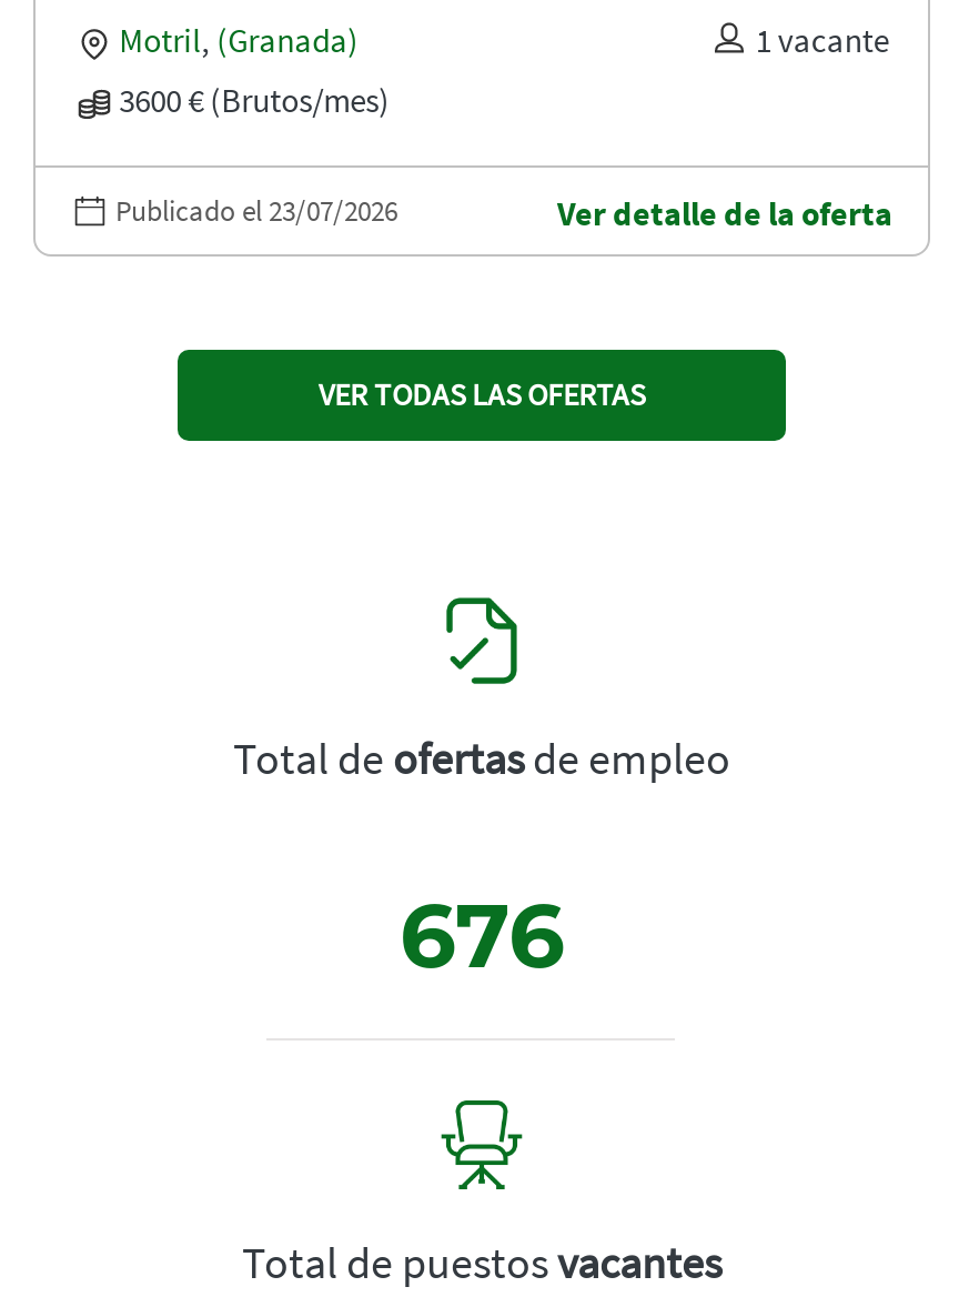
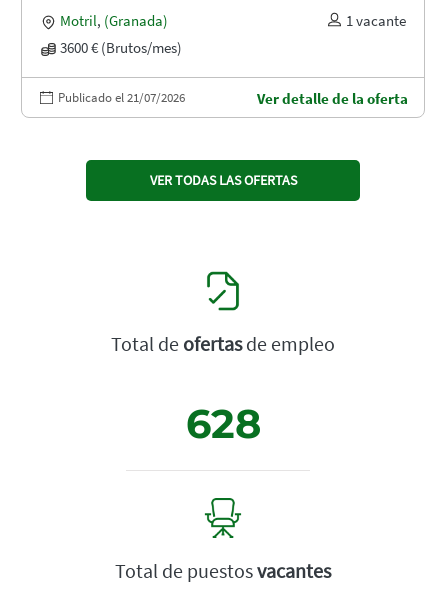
[115,193,397,231] Publicado el 23/07/2026 -> [58,89,185,106] Publicado el 21/07/2026
[400,881,564,990] 676 -> [185,399,260,448] 628

